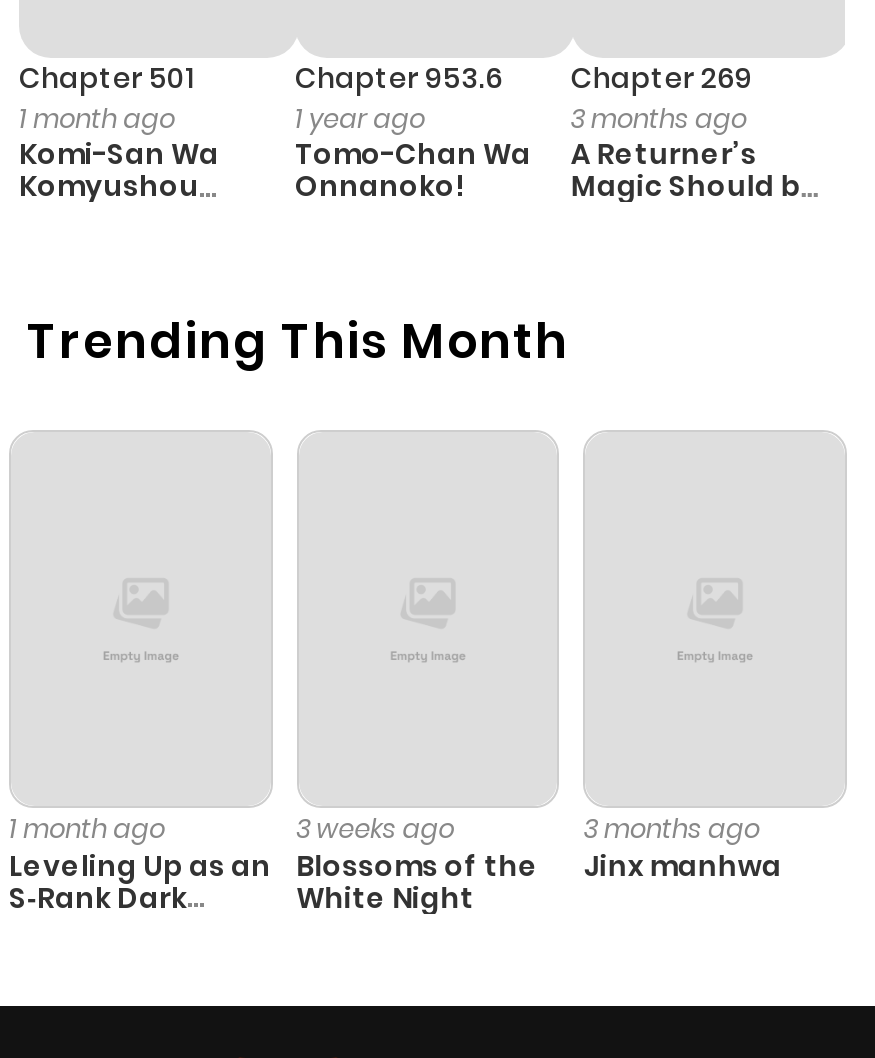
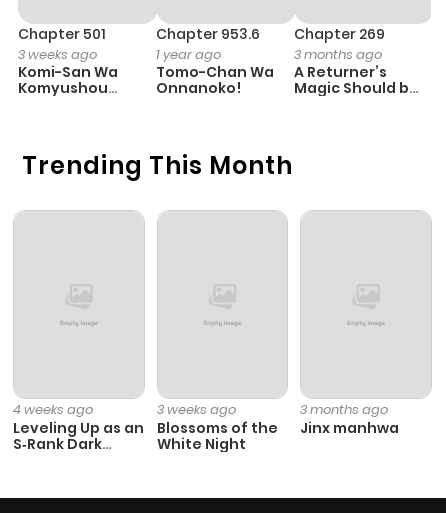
[19,101,175,139] 1 month ago -> [18,45,97,64] 3 weeks ago
[9,809,165,847] 1 month ago -> [13,400,93,419] 4 weeks ago

